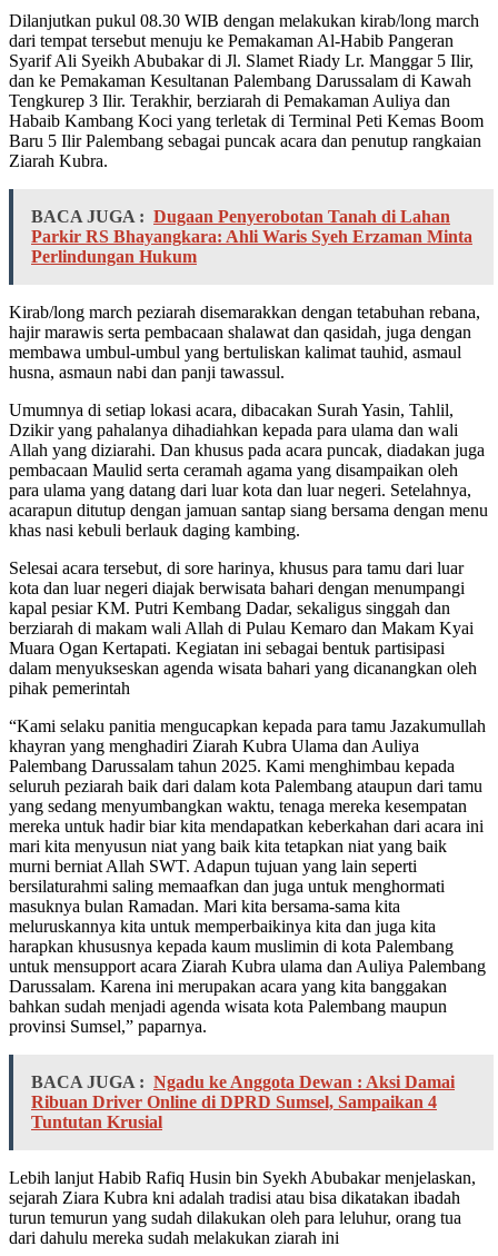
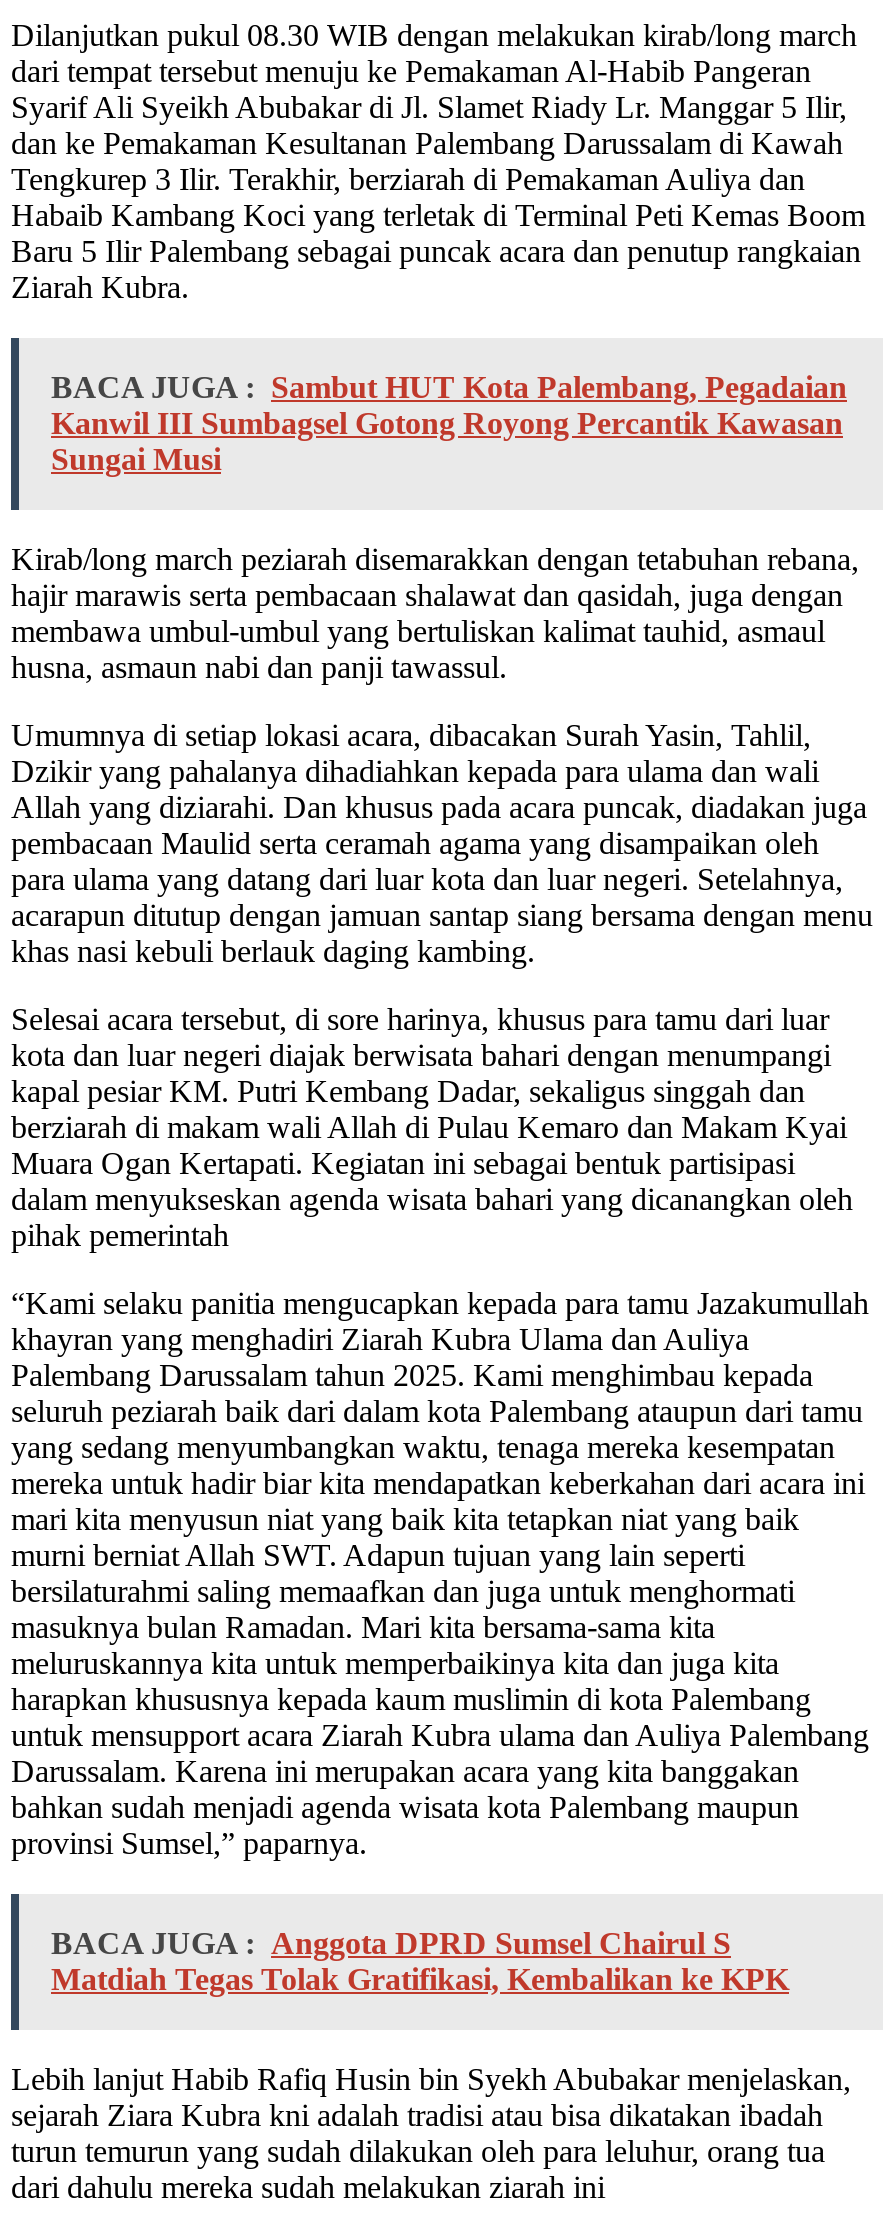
[31,207,472,266] BACA JUGA : Dugaan Penyerobotan Tanah di Lahan | Parkir RS Bhayangkara: Ahli Waris Syeh Erzaman Minta | Perlindungan Hukum -> [51,370,847,476] BACA JUGA : Sambut HUT Kota Palembang, Pegadaian | Kanwil III Sumbagsel Gotong Royong Percantik Kawasan | Sungai Musi
[31,1072,455,1131] BACA JUGA : Ngadu ke Anggota Dewan : Aksi Damai | Ribuan Driver Online di DPRD Sumsel, Sampaikan 4 | Tuntutan Krusial -> [51,1926,789,1996] BACA JUGA : Anggota DPRD Sumsel Chairul S | Matdiah Tegas Tolak Gratifikasi, Kembalikan ke KPK

